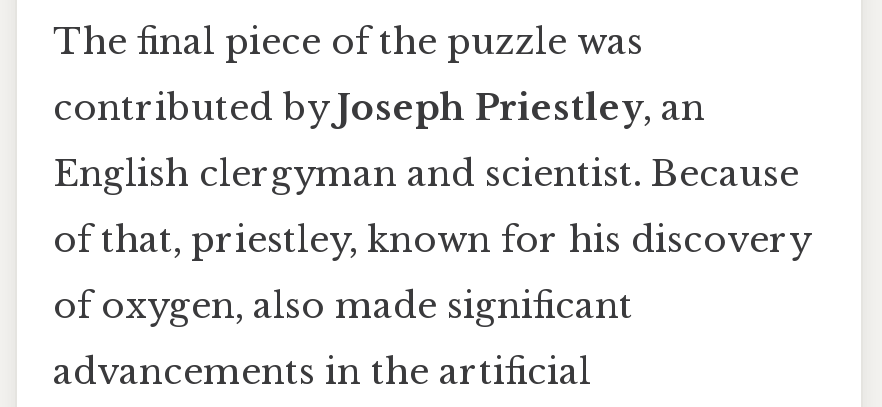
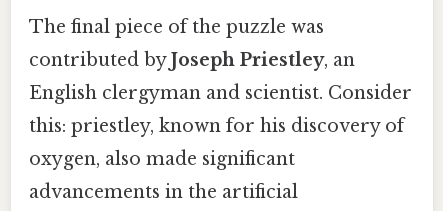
[53,153,799,197] English clergyman and scientist. Because -> [29,82,412,104] English clergyman and scientist. Consider
[53,219,809,263] of that, priestley, known for his discovery -> [29,115,404,137] this: priestley, known for his discovery of
[53,285,633,329] of oxygen, also made significant -> [29,148,295,170] oxygen, also made significant

